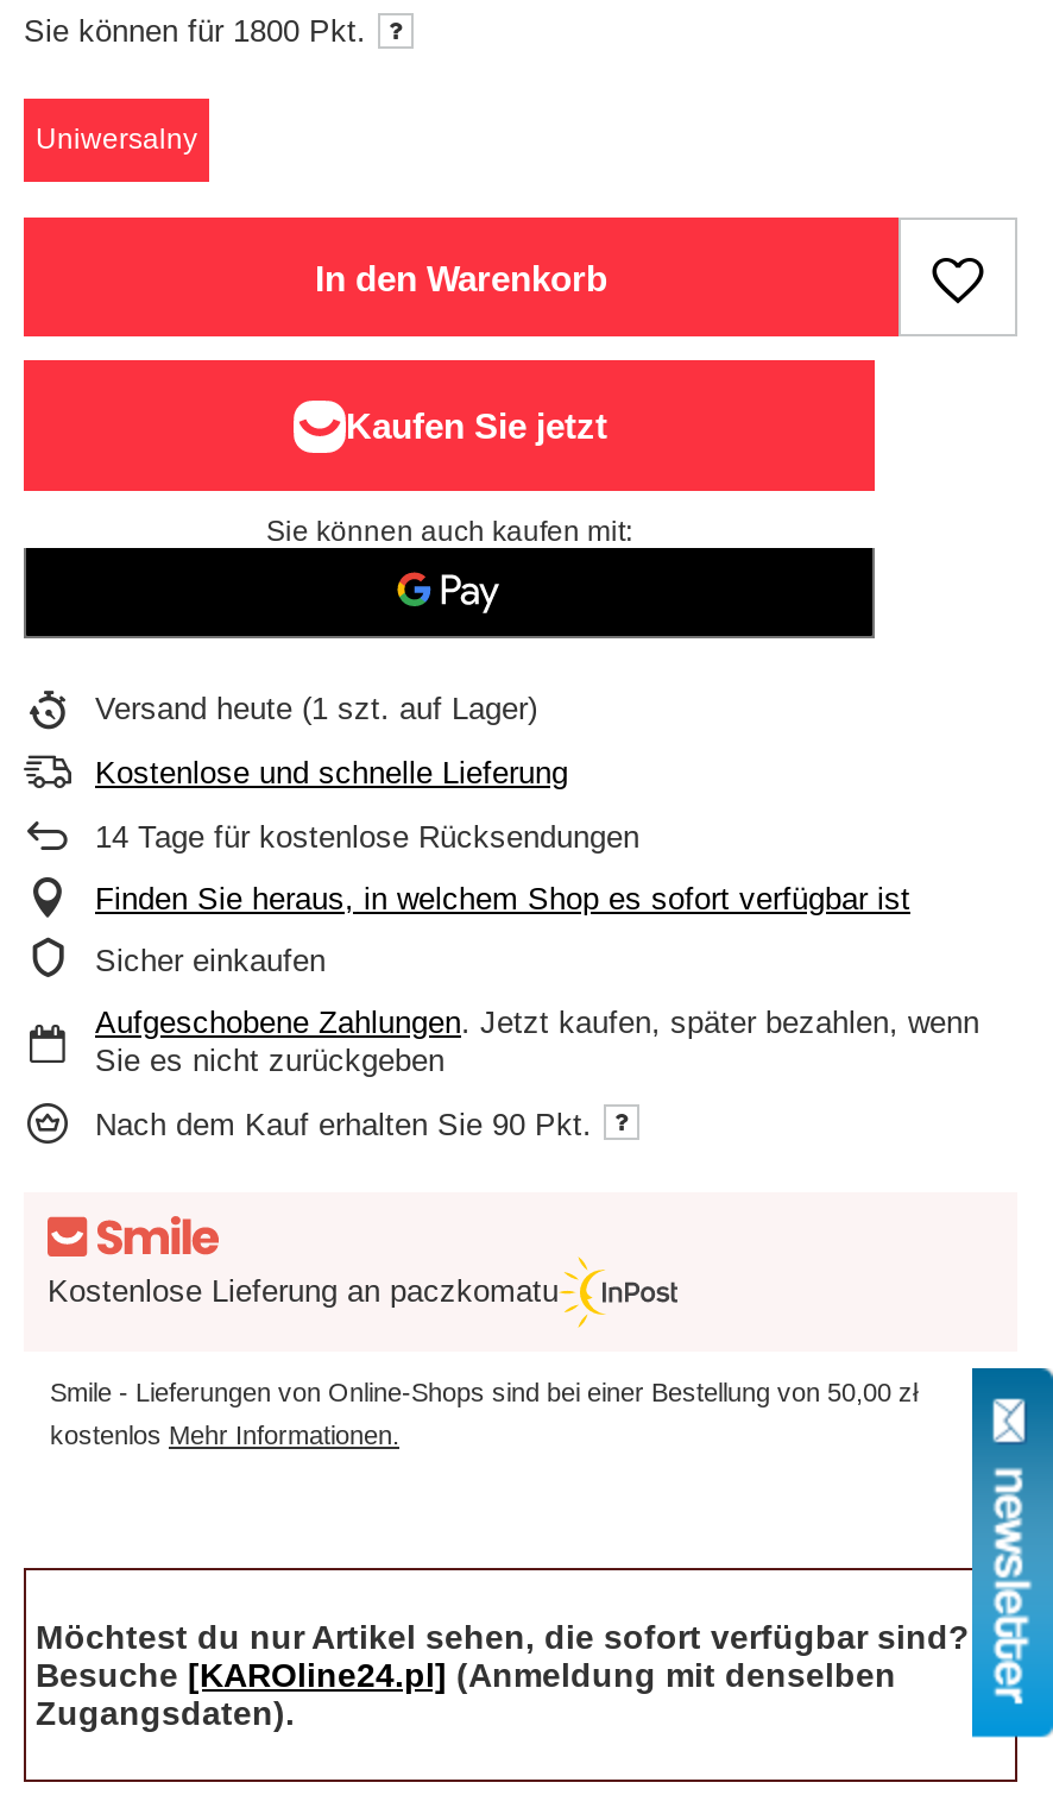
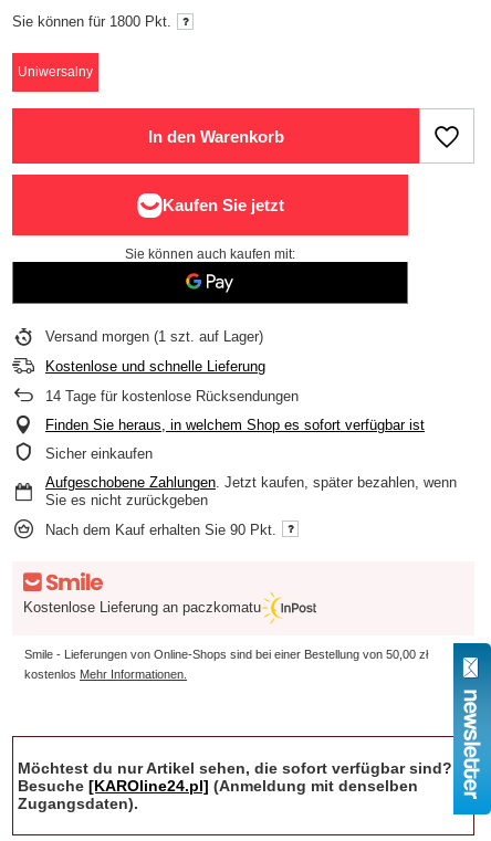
[95,691,537,726] Versand heute (1 szt. auf Lager) -> [45,328,263,345] Versand morgen (1 szt. auf Lager)

